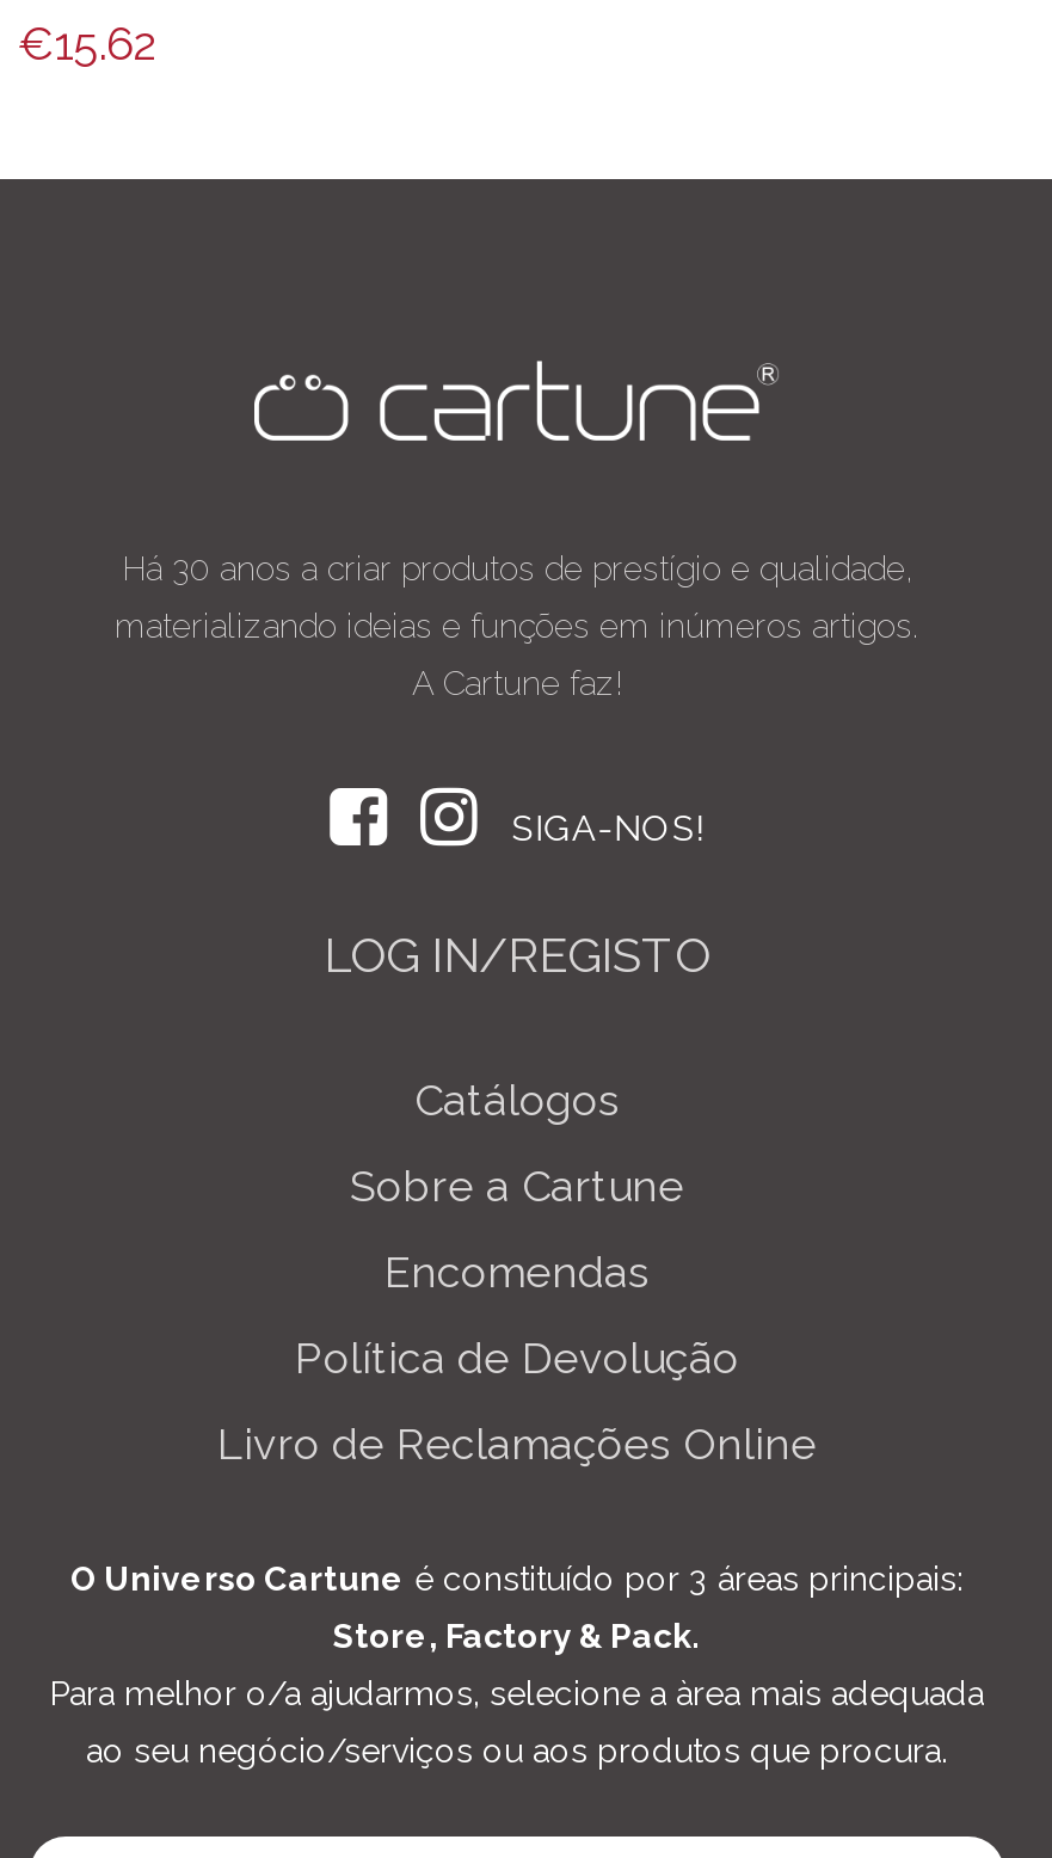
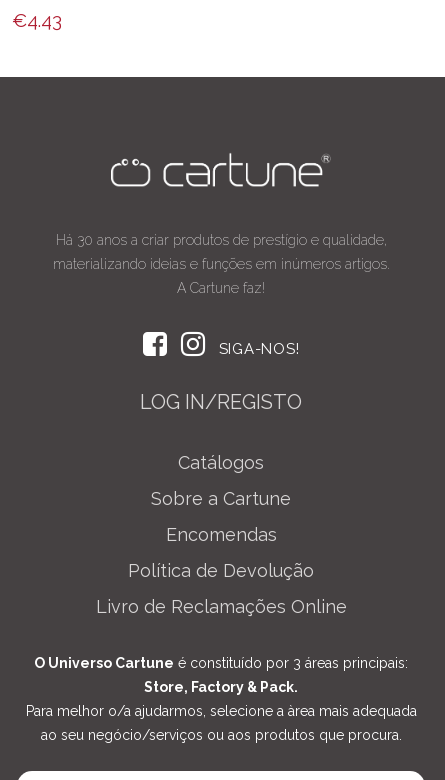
[18,16,156,68] €15.62 -> [12,9,62,31] €4.43

